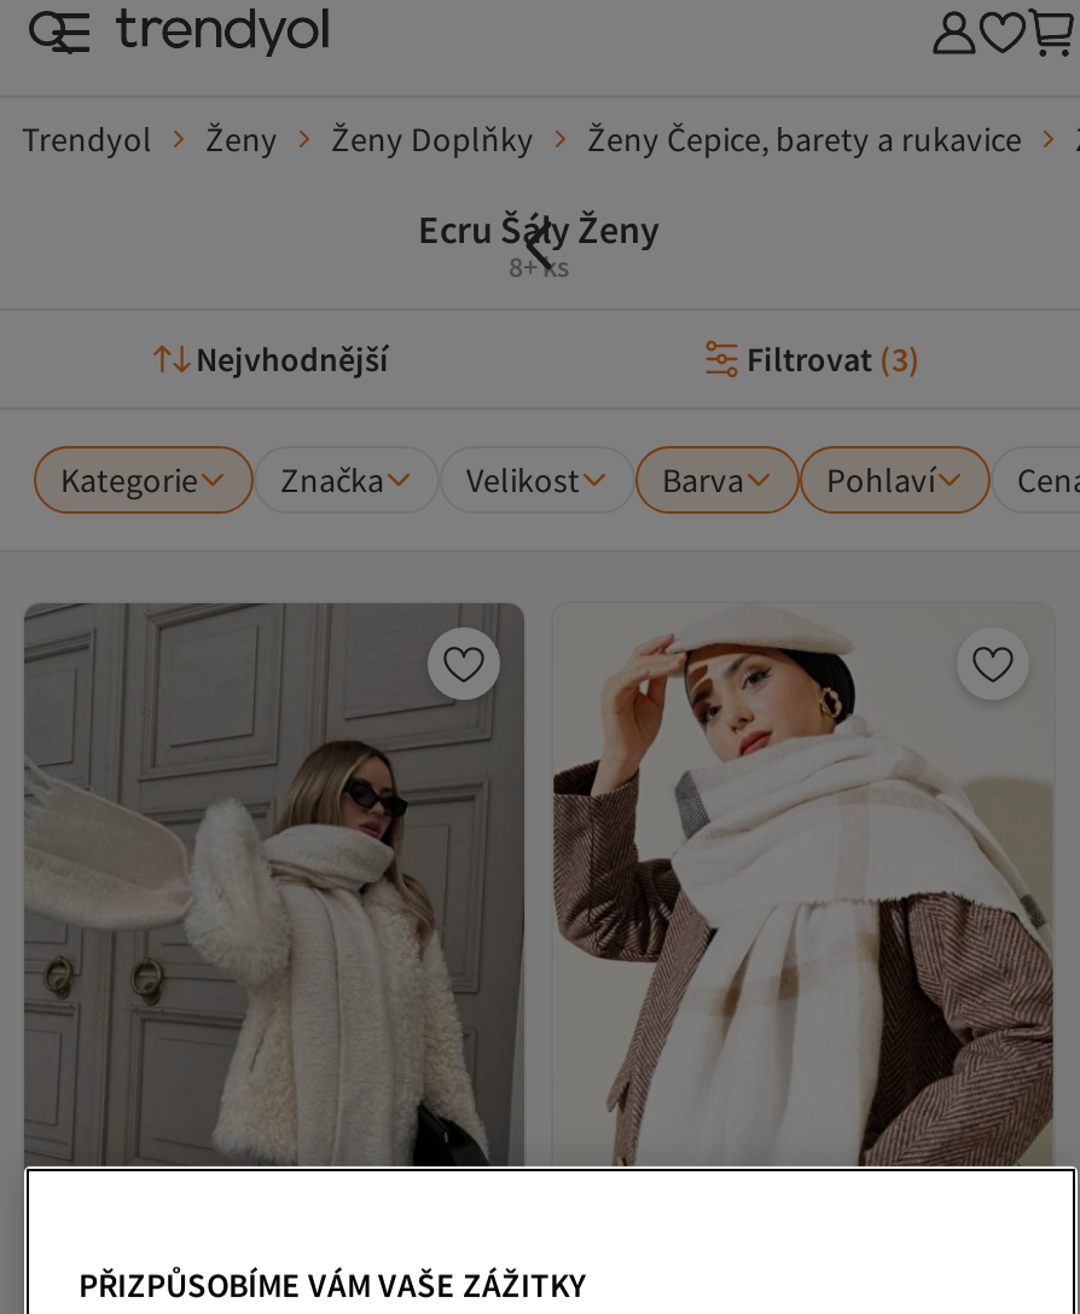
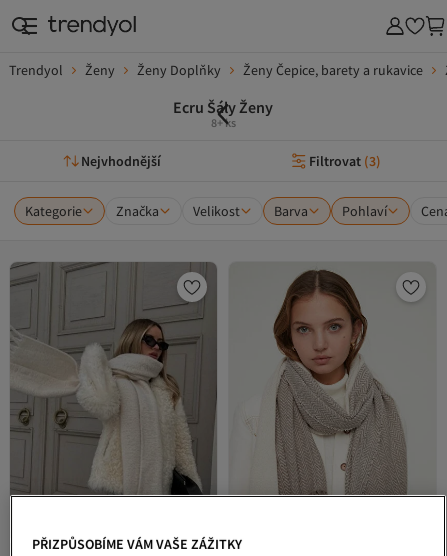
[553,623,1053,1164] [image] -> [230,269,435,494] [image]

